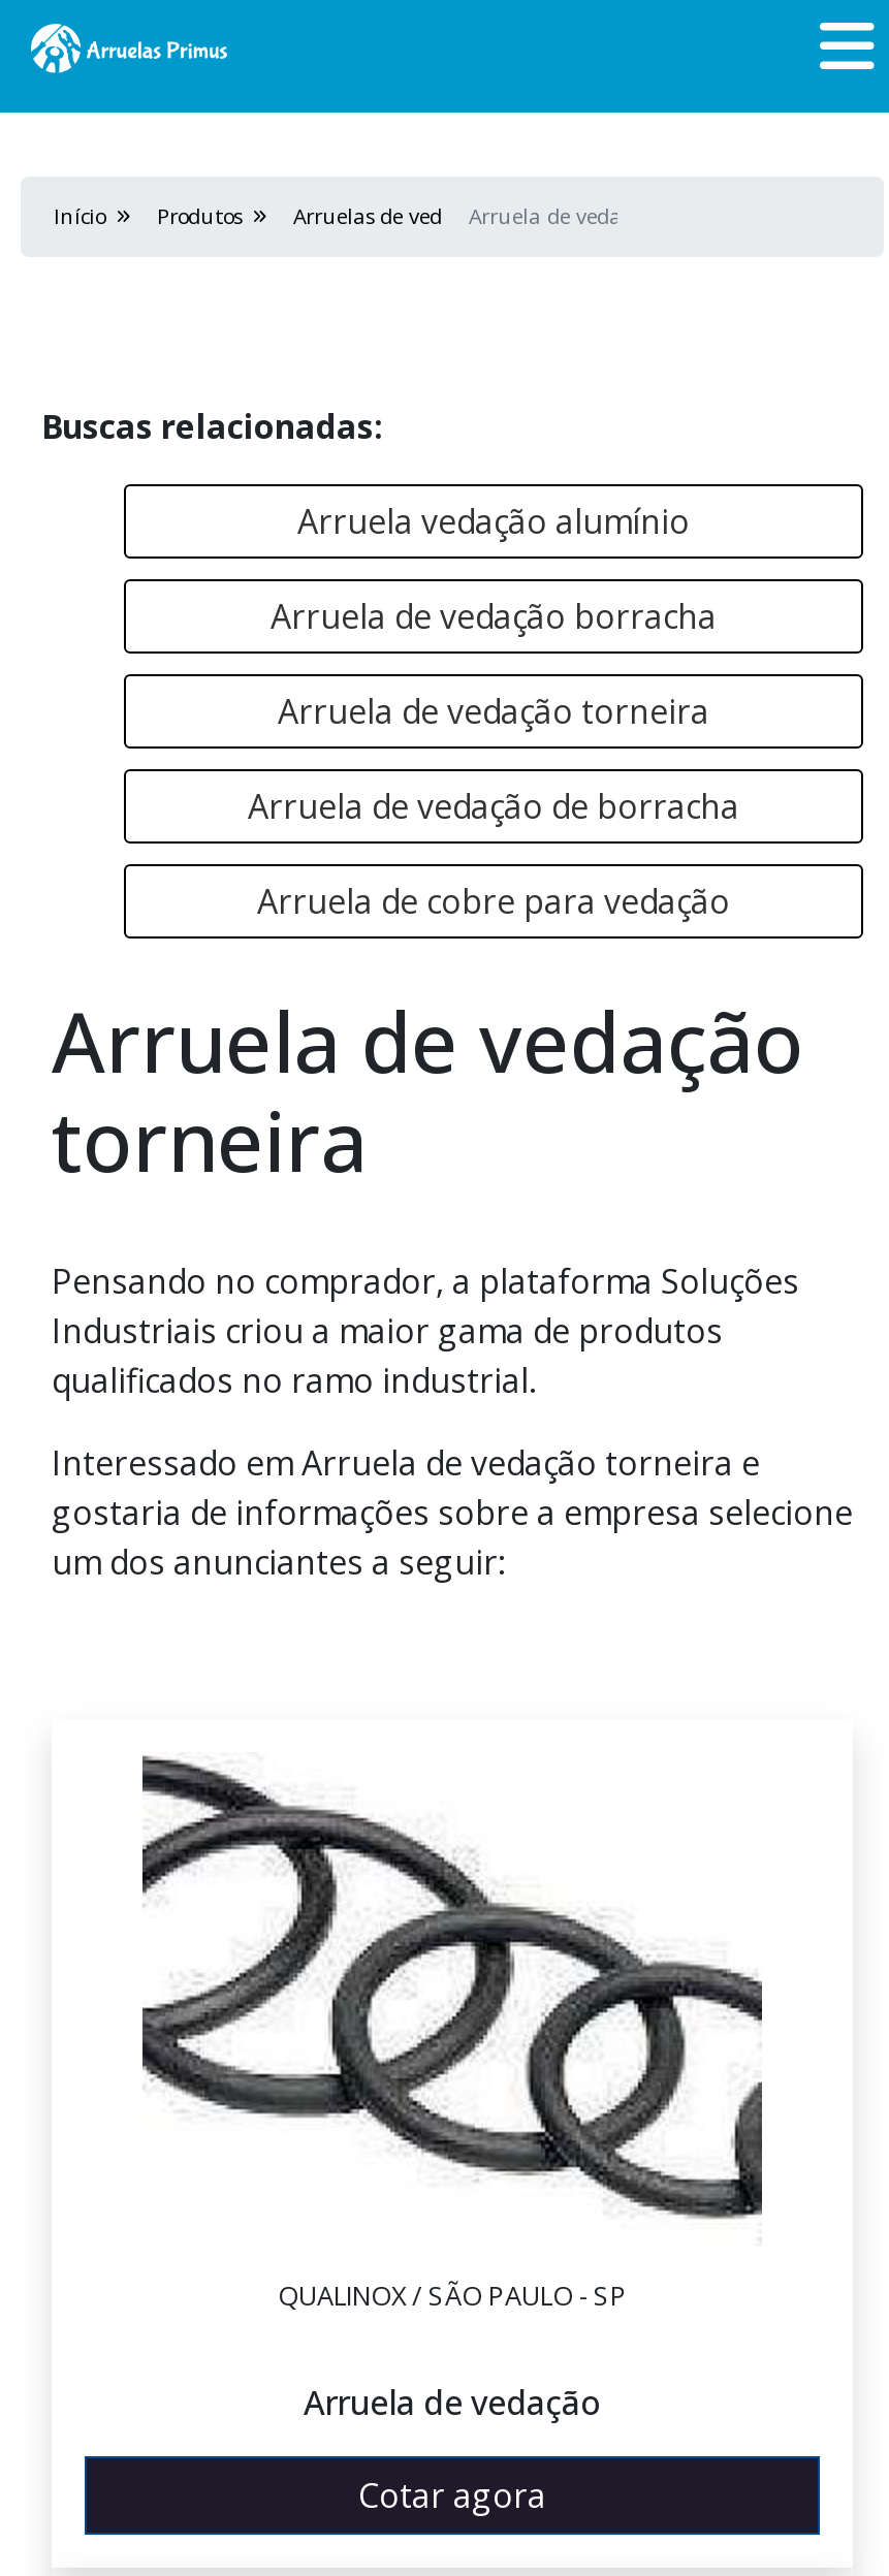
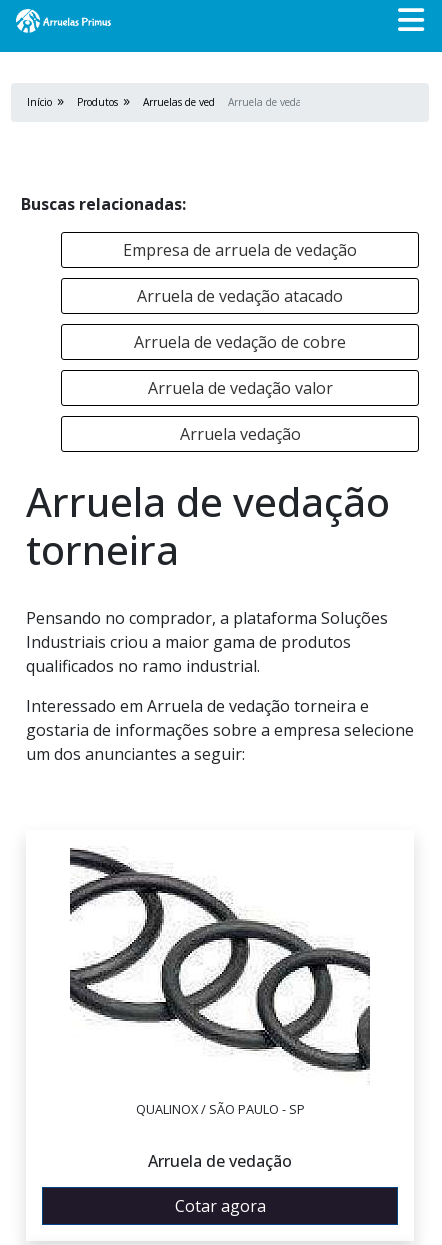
[297,499,690,544] Arruela vedação alumínio -> [123,239,357,261] Empresa de arruela de vedação
[271,594,717,639] Arruela de vedação borracha -> [137,285,343,307] Arruela de vedação atacado
[278,689,709,734] Arruela de vedação torneira -> [134,331,346,353] Arruela de vedação de cobre
[248,784,739,829] Arruela de vedação de borracha -> [147,377,332,399] Arruela de vedação valor
[257,879,730,924] Arruela de cobre para vedação -> [179,423,300,445] Arruela vedação

